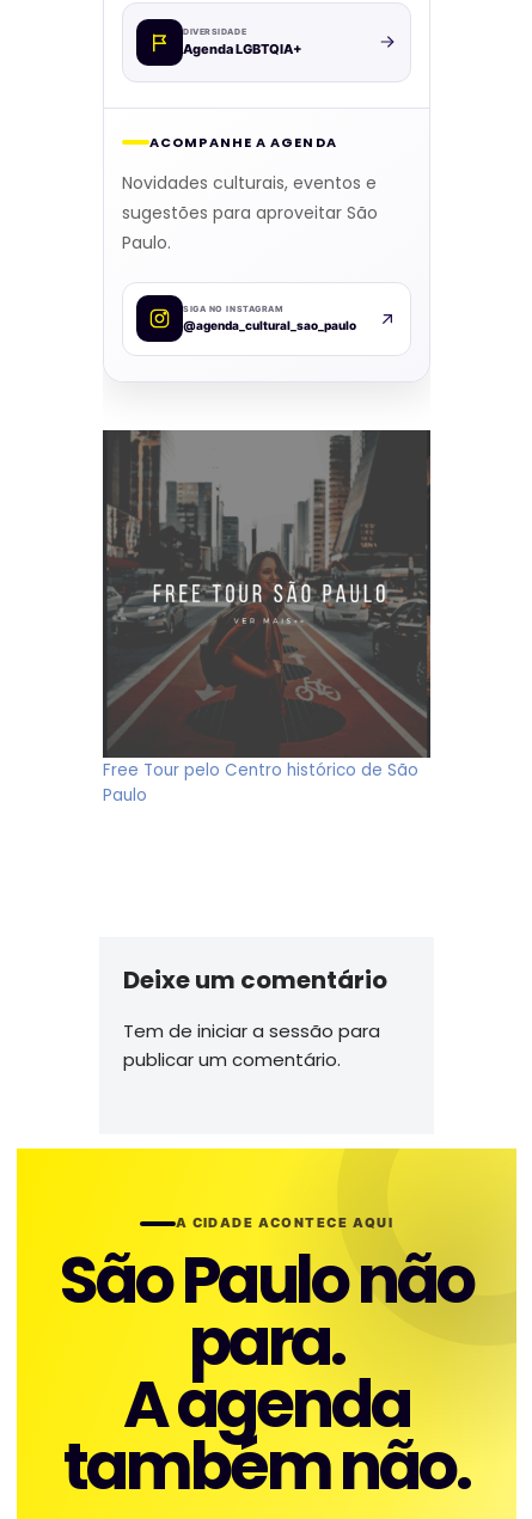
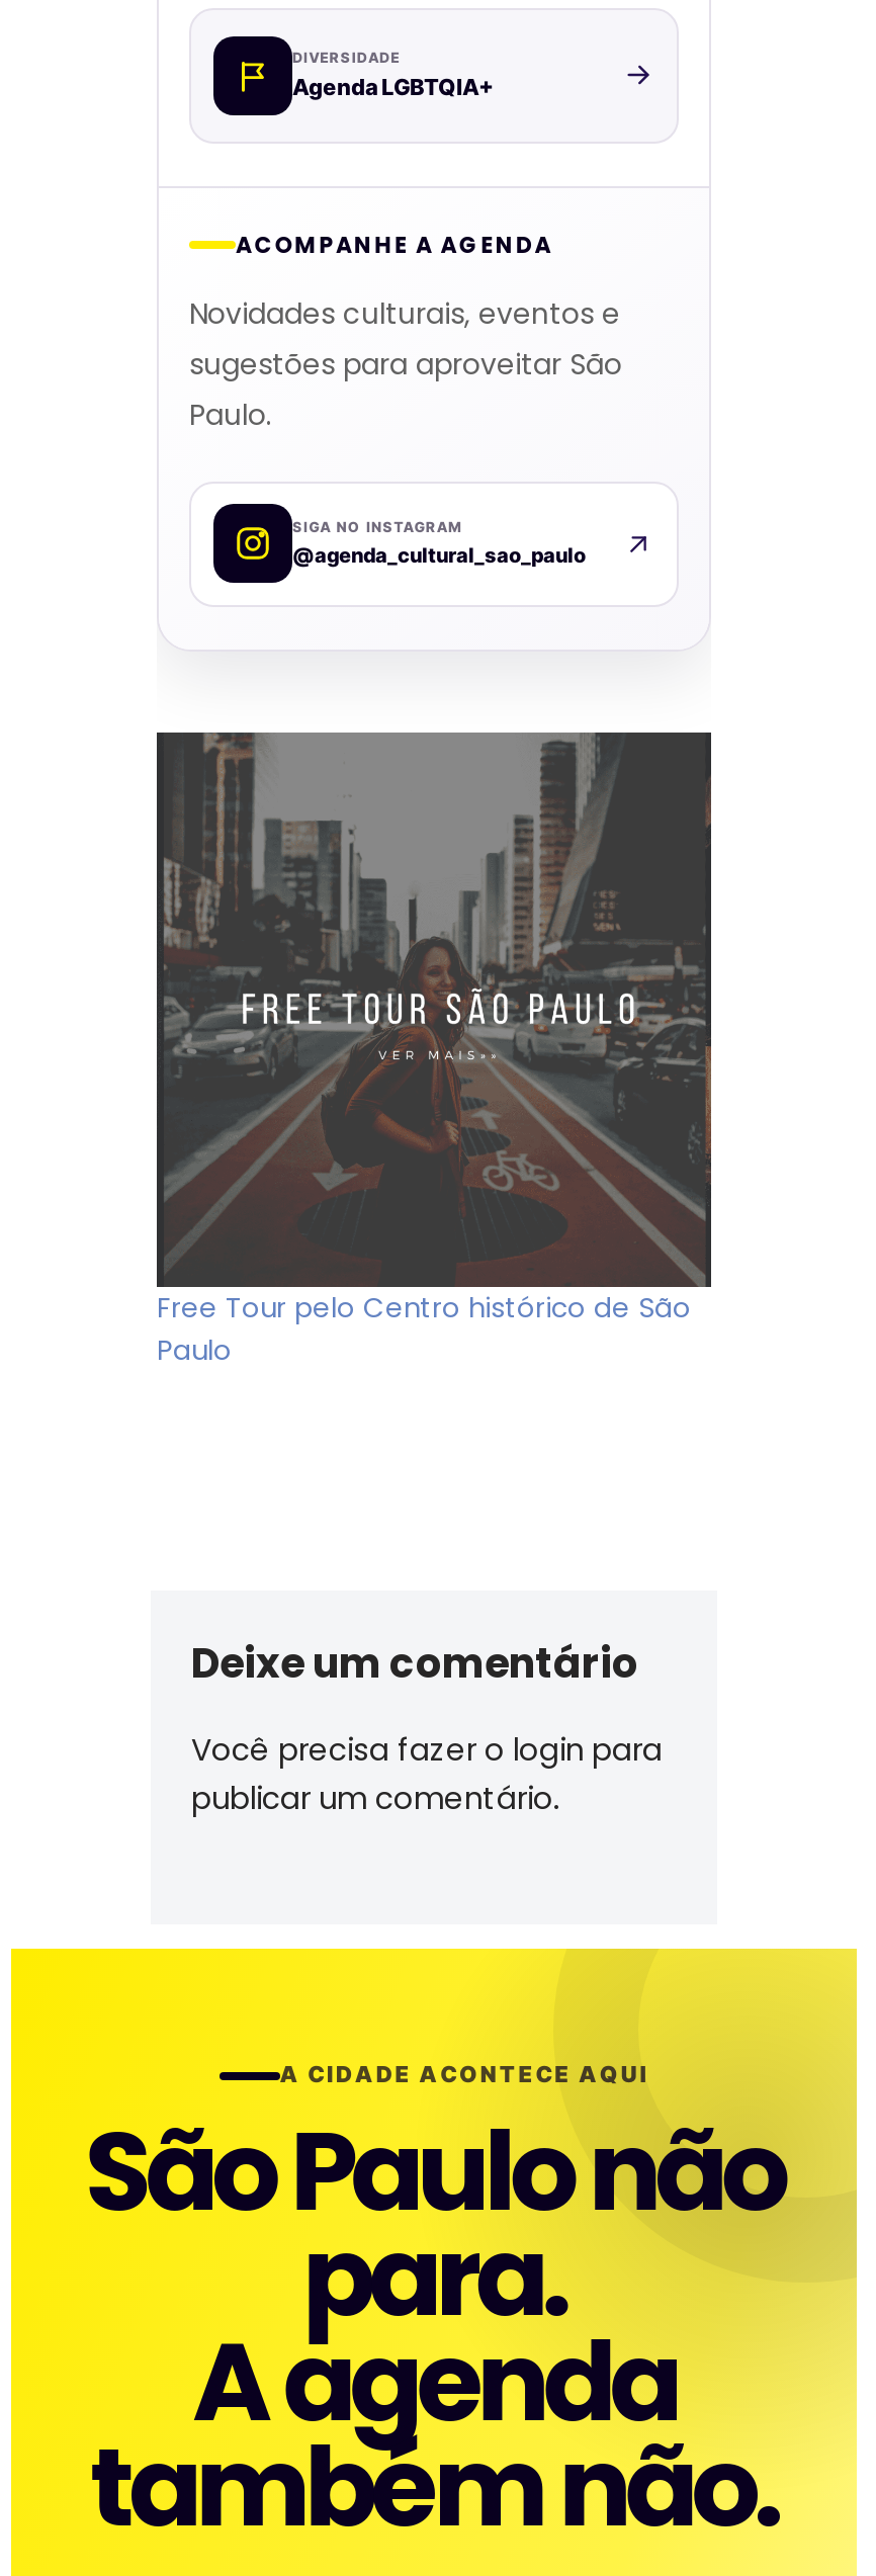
[123,1018,380,1043] Tem de iniciar a sessão para -> [191,1728,663,1770] Você precisa fazer o login para

